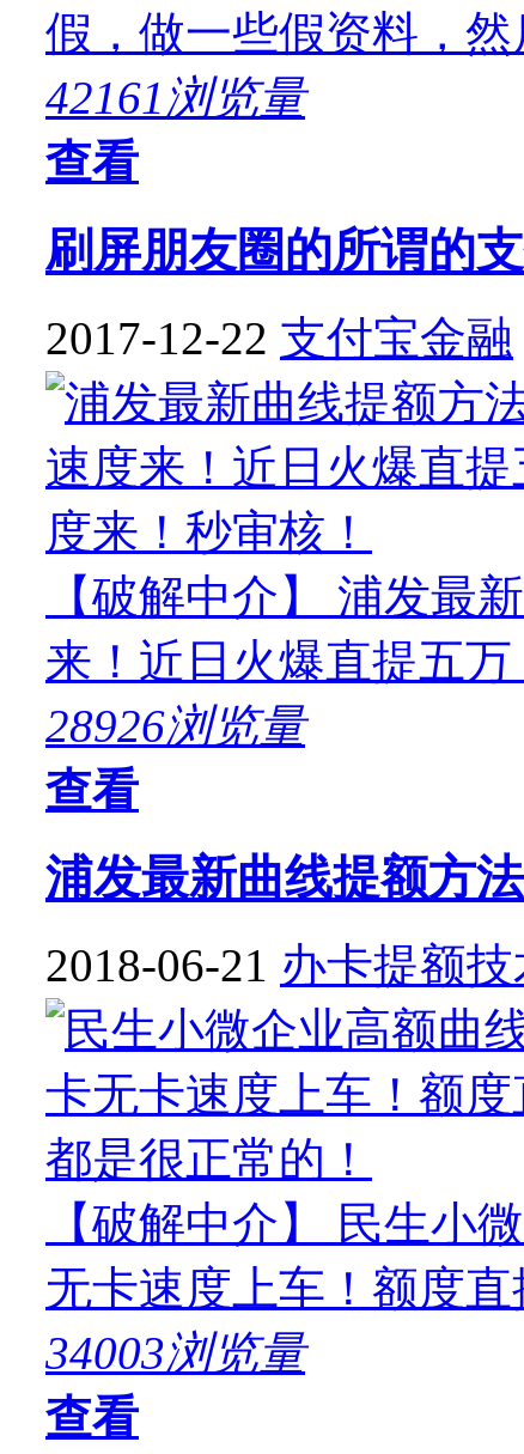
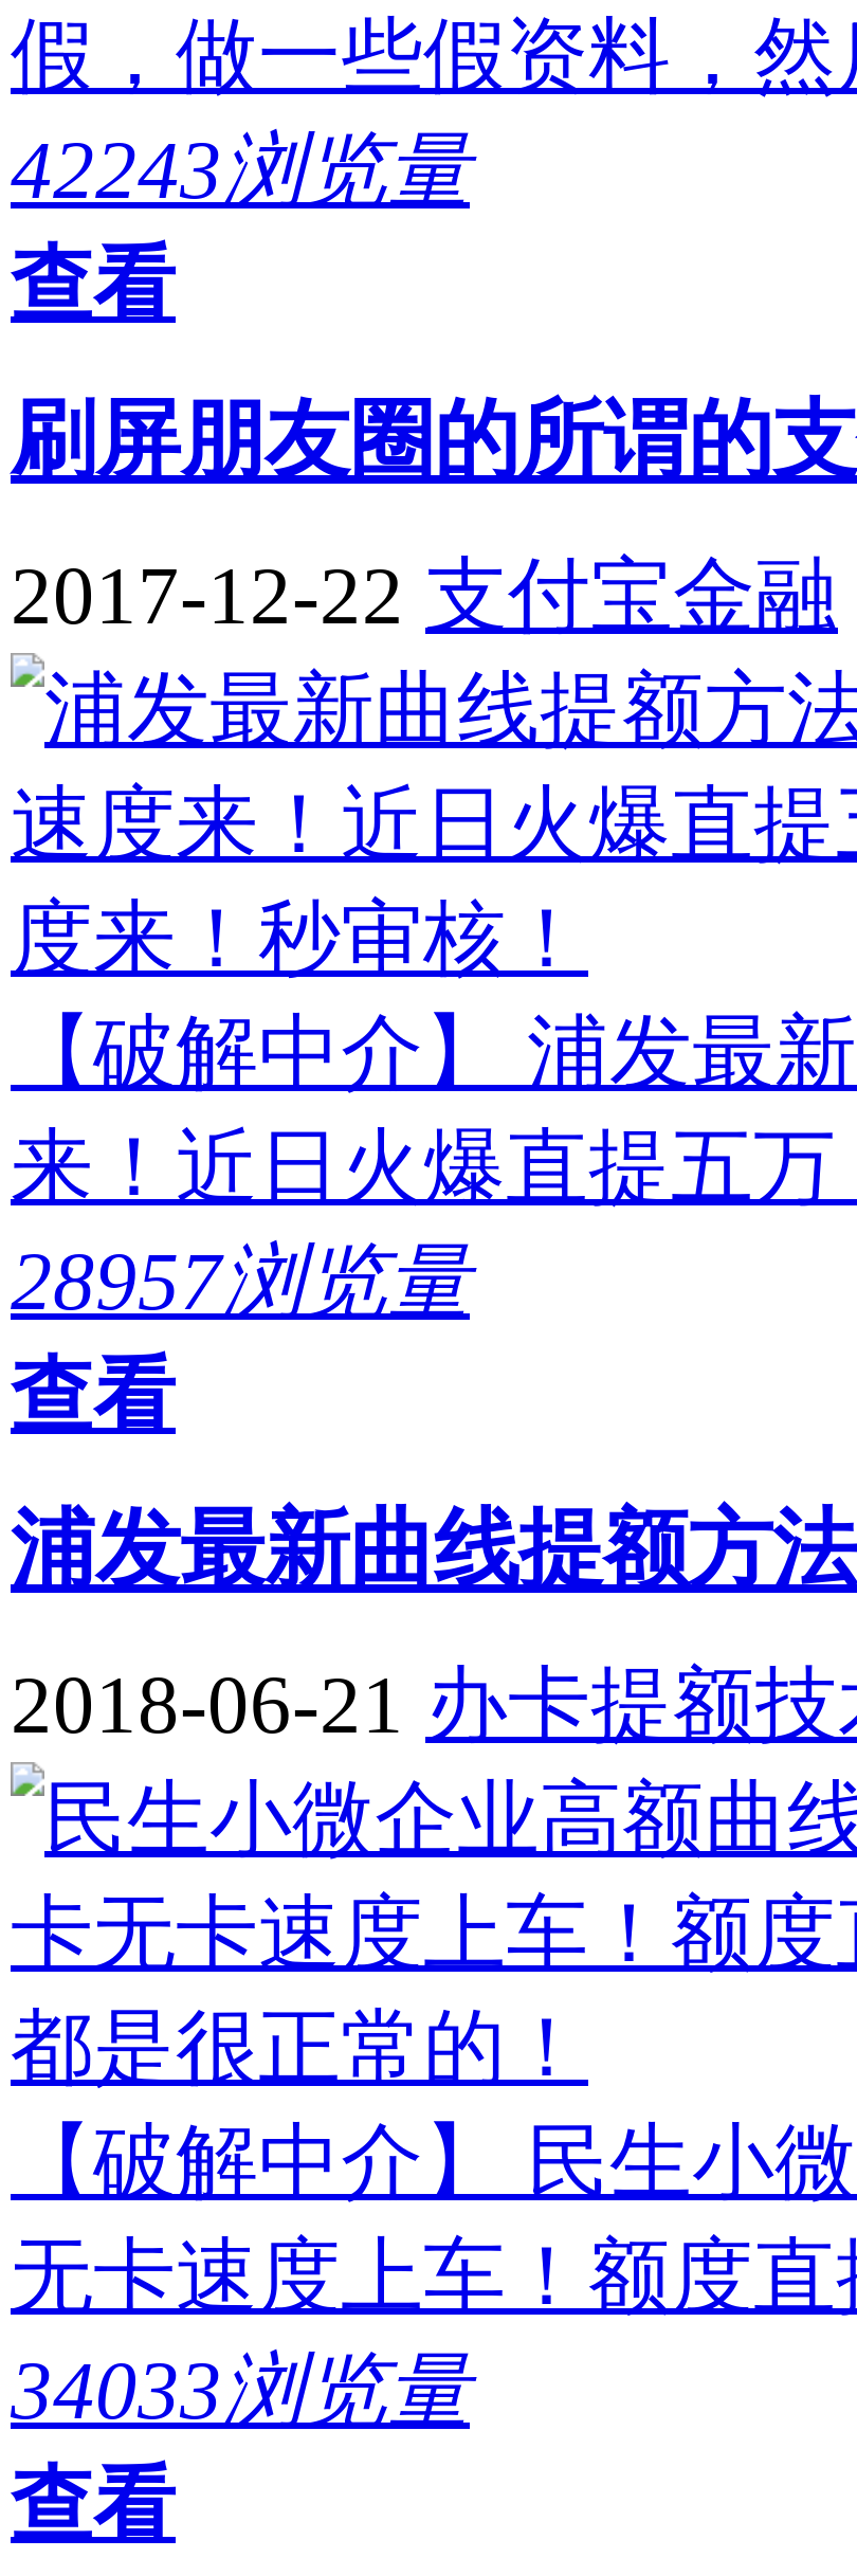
[45,72,305,123] 42161浏览量 -> [11,124,470,215] 42243浏览量
[45,700,305,751] 28926浏览量 -> [11,1234,470,1325] 28957浏览量
[45,1327,305,1379] 34003浏览量 -> [11,2344,470,2435] 34033浏览量

